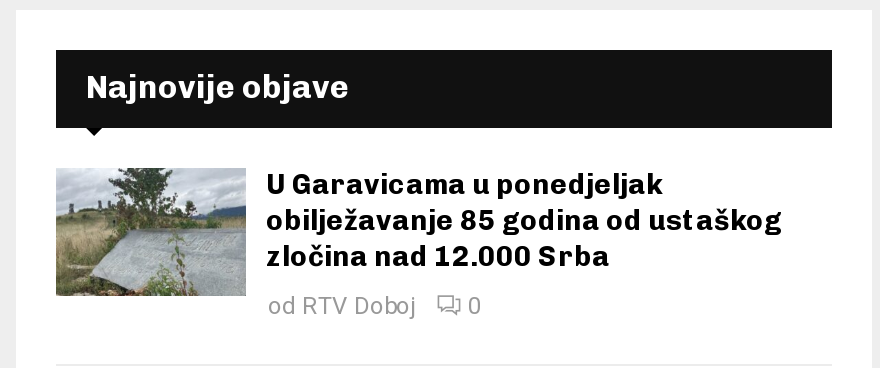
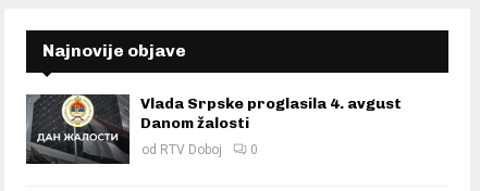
[56,168,782,332] [image] | U Garavicama u ponedjeljak | obilježavanje 85 godina od ustaškog | zločina nad 12.000 Srba -> [25,93,402,165] [image] | Vlada Srpske proglasila 4. avgust | Danom žalosti

